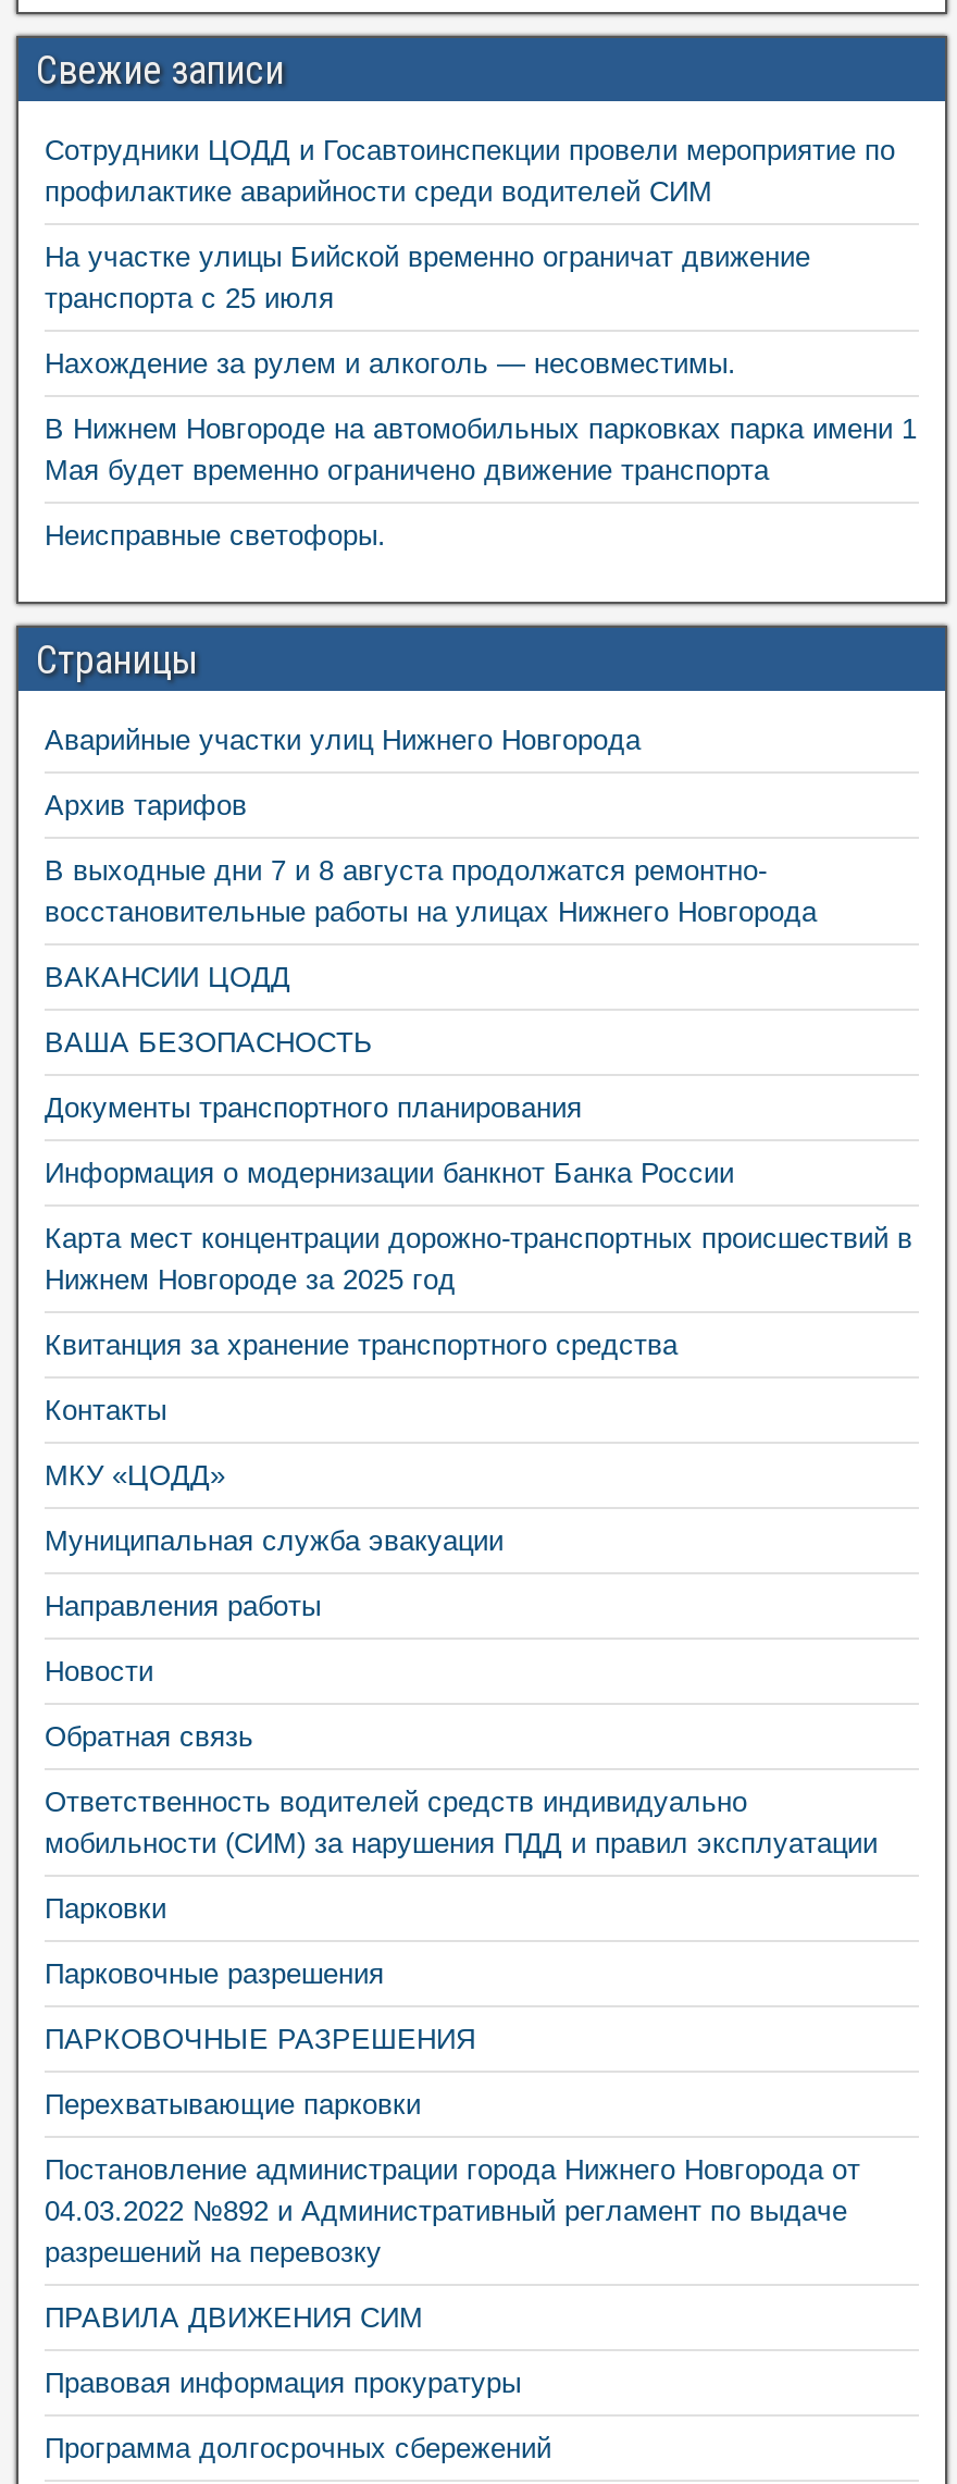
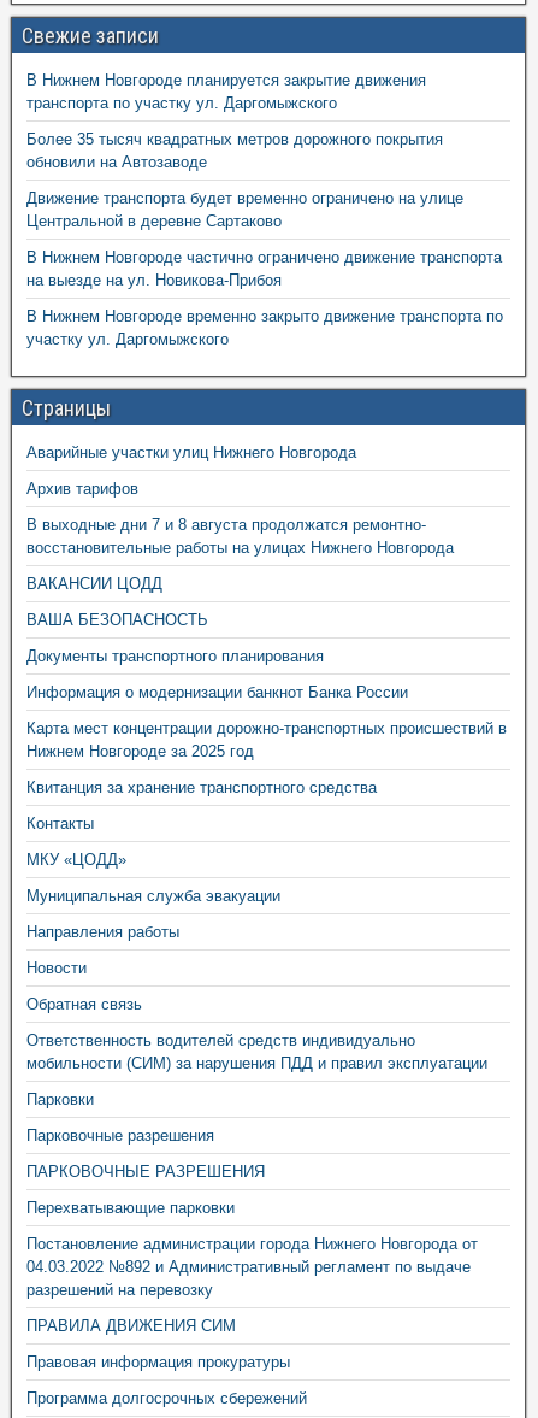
[45,133,895,207] Сотрудники ЦОДД и Госавтоинспекции провели мероприятие по | профилактике аварийности среди водителей СИМ -> [26,71,426,112] В Нижнем Новгороде планируется закрытие движения | транспорта по участку ул. Даргомыжского
[45,240,810,314] На участке улицы Бийской временно ограничат движение | транспорта с 25 июля -> [26,130,443,171] Более 35 тысяч квадратных метров дорожного покрытия | обновили на Автозаводе
[45,347,736,379] Нахождение за рулем и алкоголь — несовместимы. -> [26,189,463,230] Движение транспорта будет временно ограничено на улице | Центральной в деревне Сартаково
[45,412,917,486] В Нижнем Новгороде на автомобильных парковках парка имени 1 | Мая будет временно ограничено движение транспорта -> [26,248,502,289] В Нижнем Новгороде частично ограничено движение транспорта | на выезде на ул. Новикова-Прибоя
[45,519,386,551] Неисправные светофоры. -> [26,307,503,348] В Нижнем Новгороде временно закрыто движение транспорта по | участку ул. Даргомыжского

